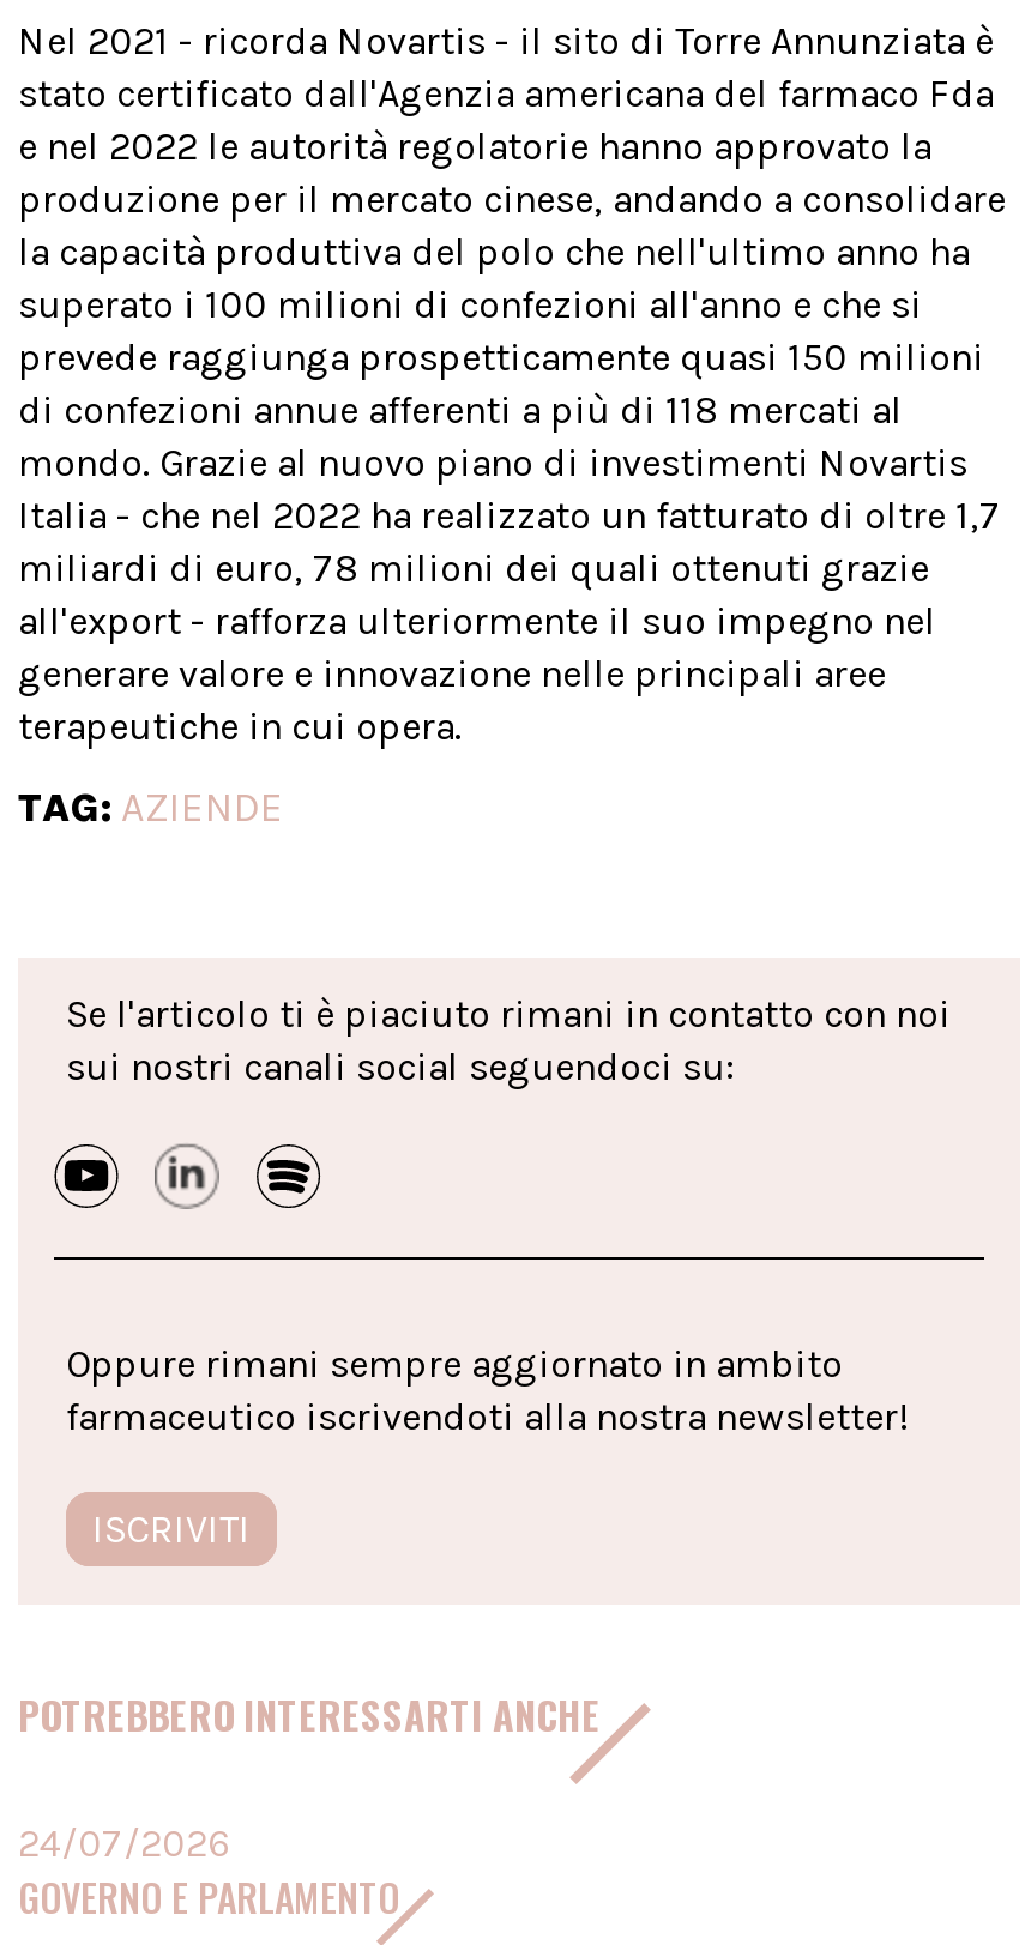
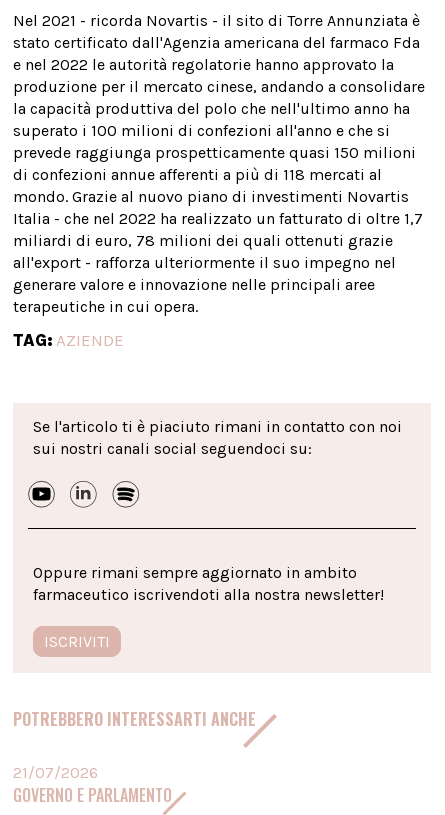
[18,1822,229,1867] 24/07/2026 -> [13,763,98,782] 21/07/2026

